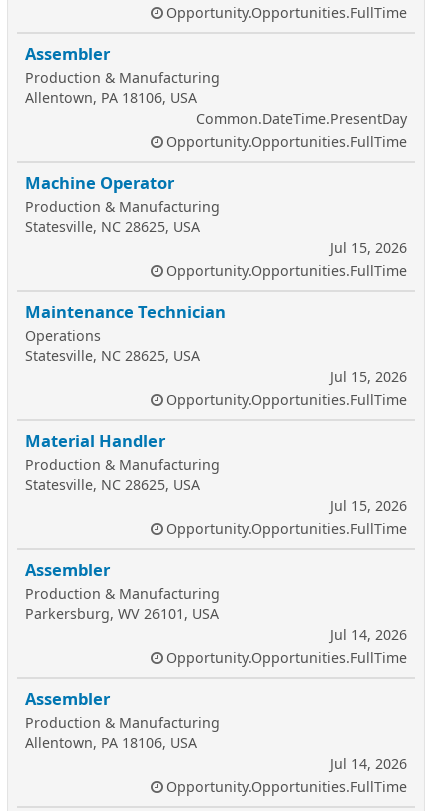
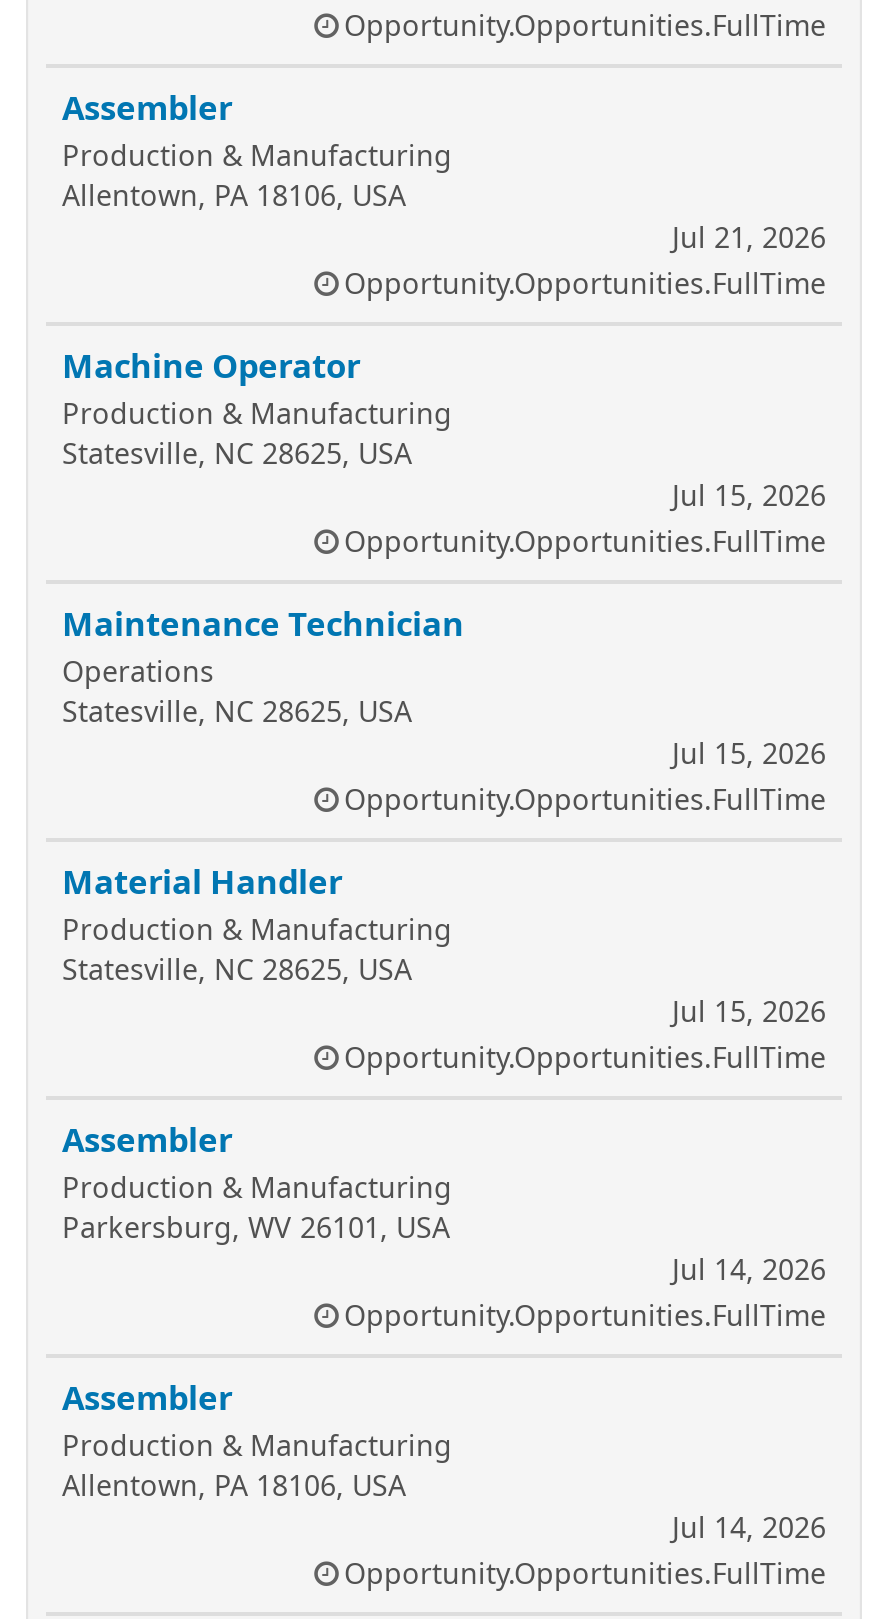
[196,108,407,127] Common.DateTime.PresentDay -> [672,217,826,255] Jul 21, 2026

